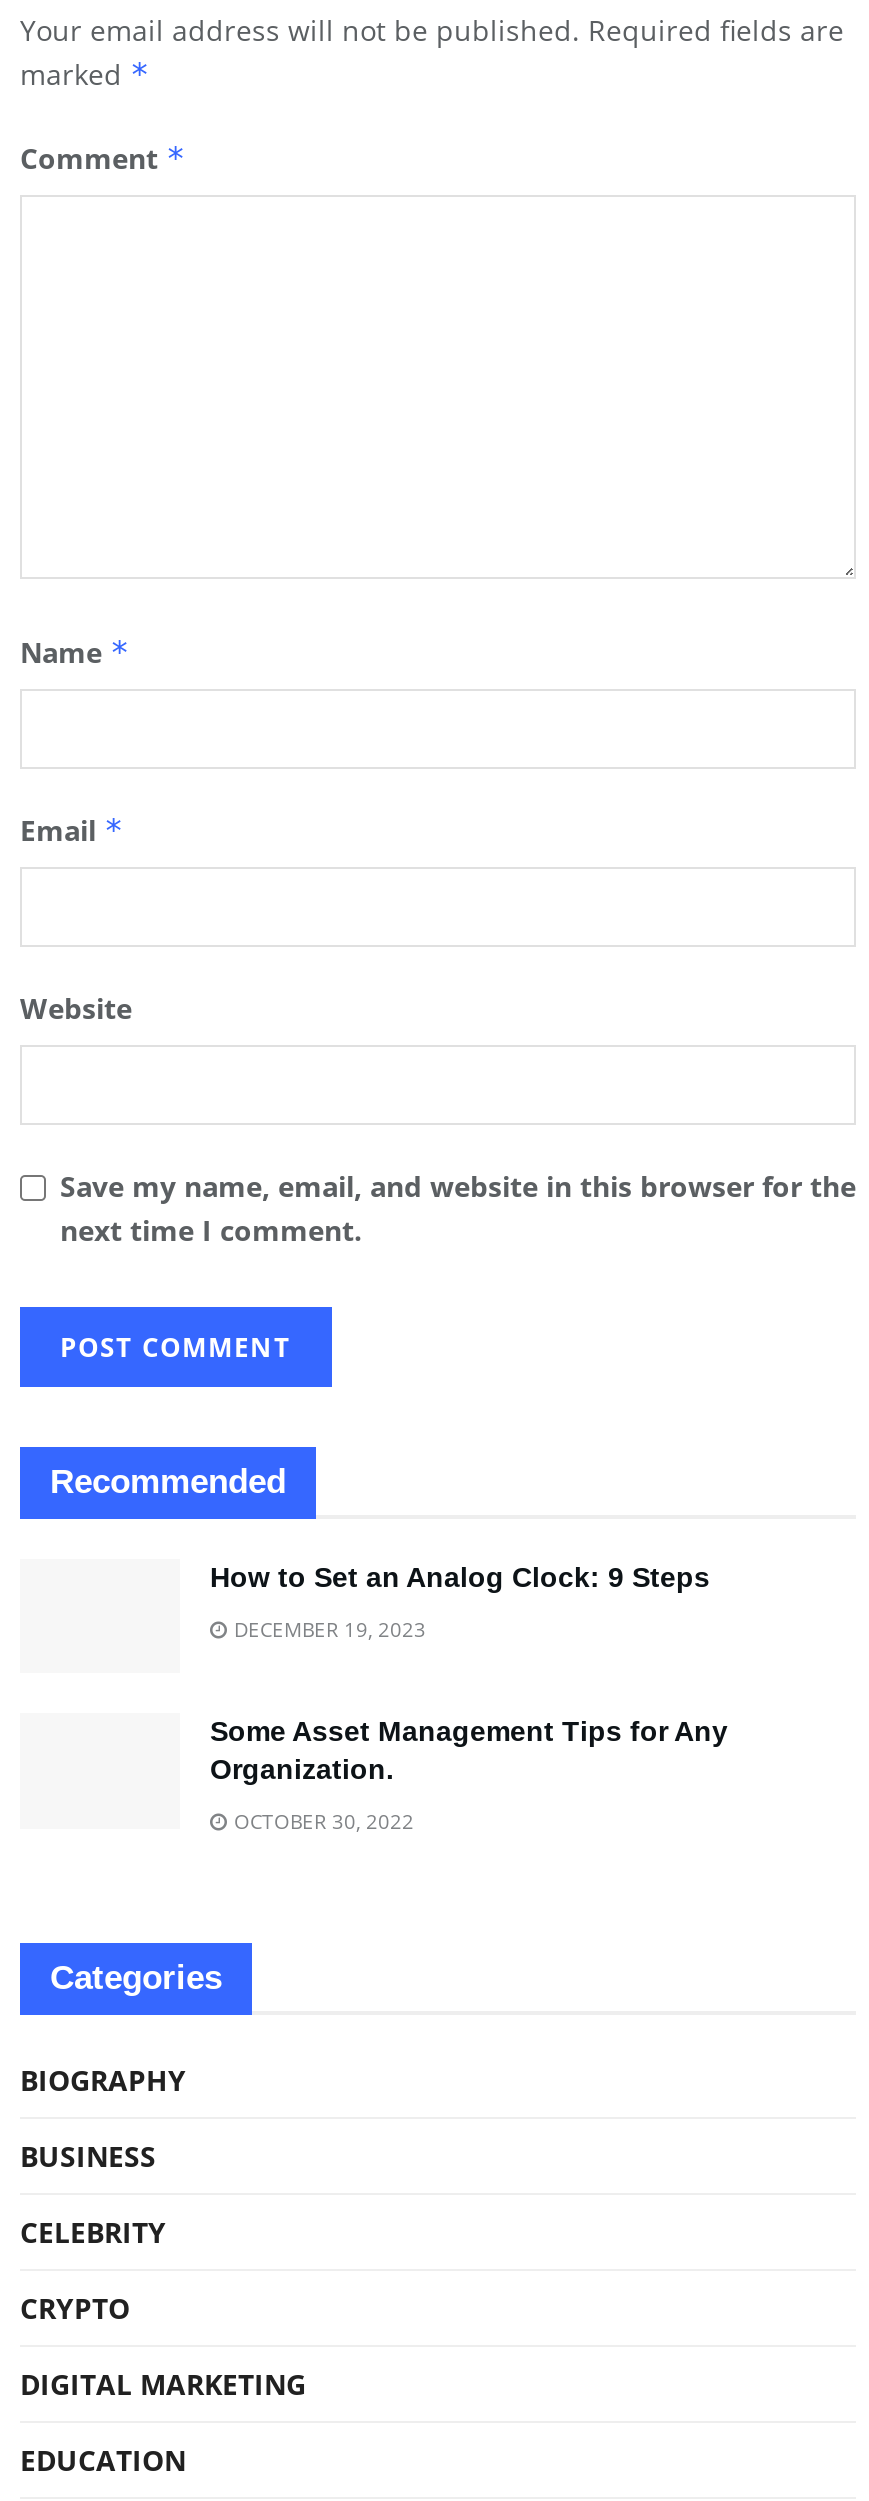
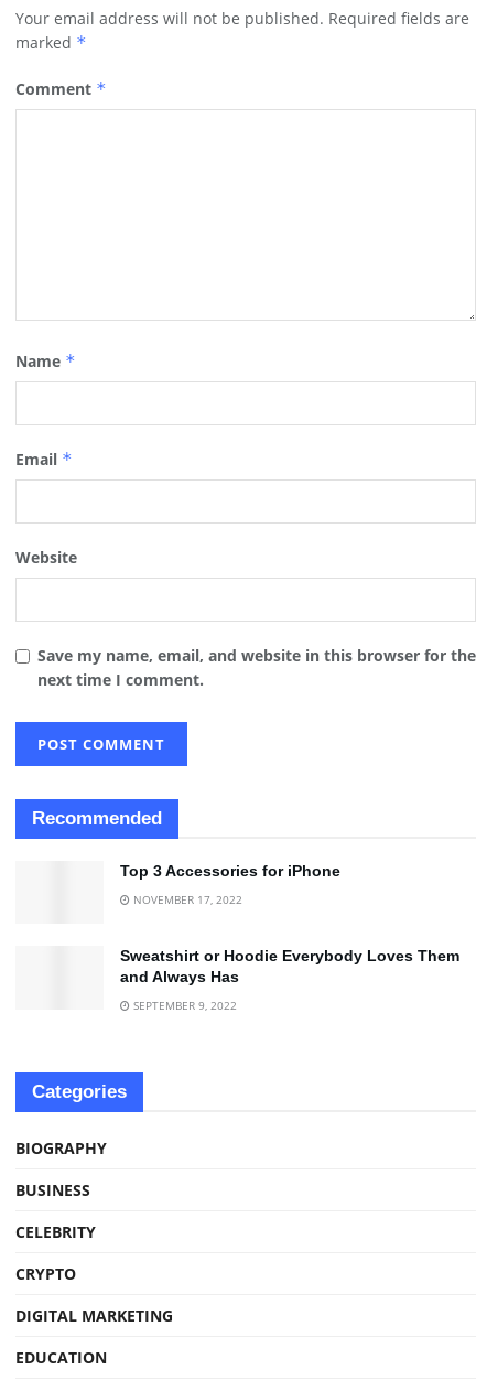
[210,1561,710,1593] How to Set an Analog Clock: 9 Steps -> [120,862,340,880] Top 3 Accessories for iPhone
[228,1615,426,1643] DECEMBER 19, 2023 -> [130,892,242,907] NOVEMBER 17, 2022
[210,1716,728,1786] Some Asset Management Tips for Any | Organization. -> [120,947,459,986] Sweatshirt or Hoodie Everybody Loves Them | and Always Has
[228,1808,414,1836] OCTOBER 30, 2022 -> [130,998,237,1013] SEPTEMBER 9, 2022

